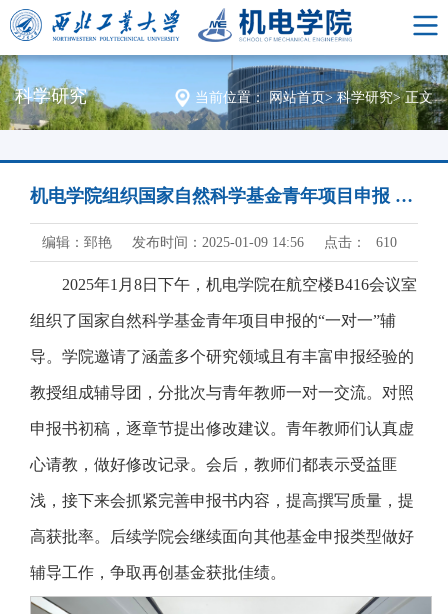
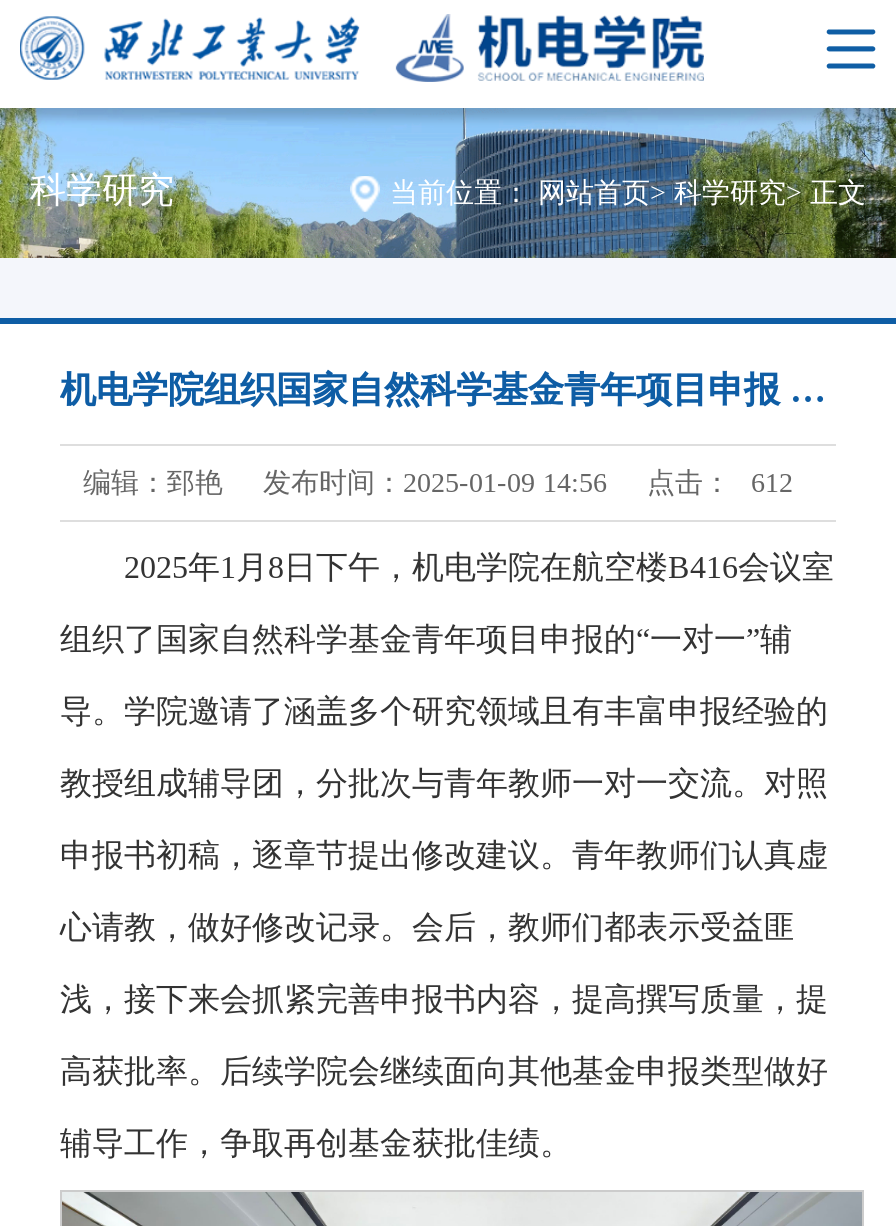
[375,235,396,250] 610 -> [751,468,793,498] 612

